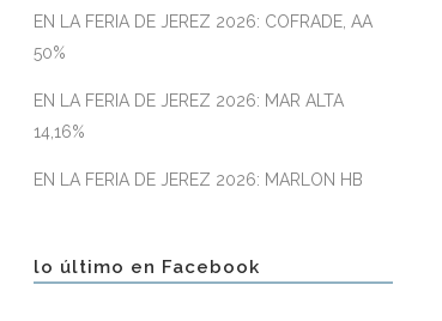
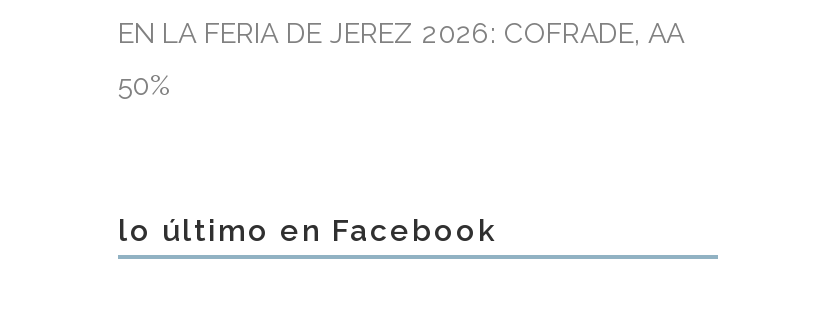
[34,91,363,189] EN LA FERIA DE JEREZ 2026: MAR ALTA | 14,16% | EN LA FERIA DE JEREZ 2026: MARLON HB -> none

